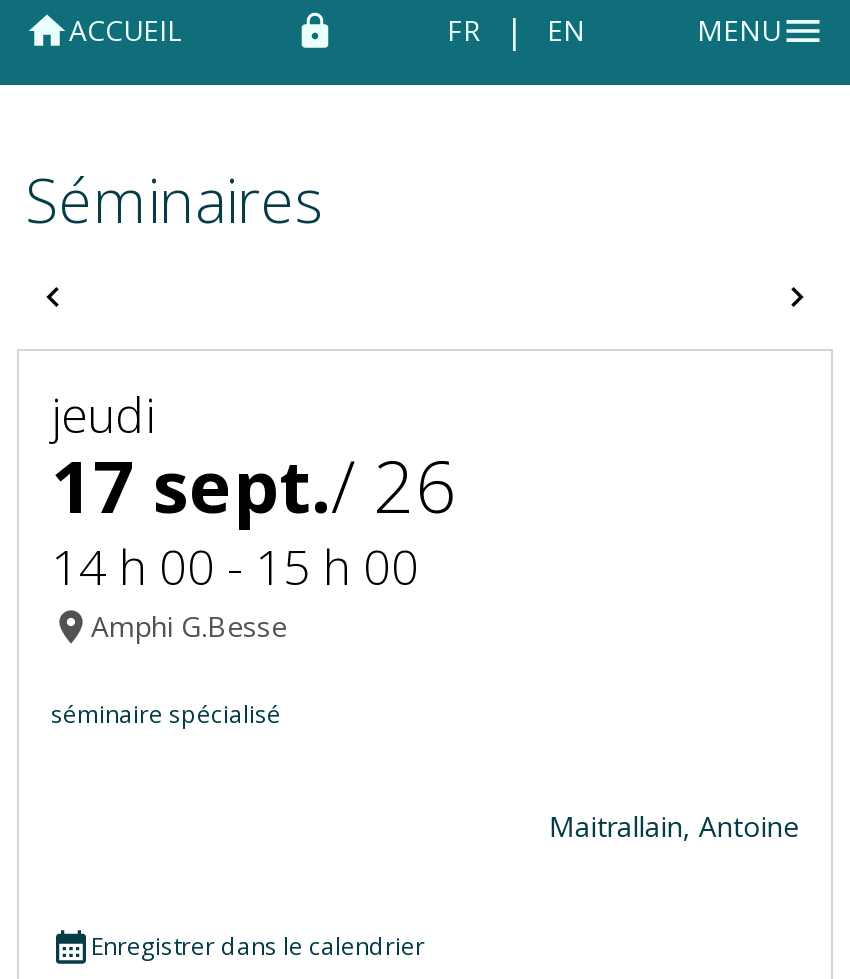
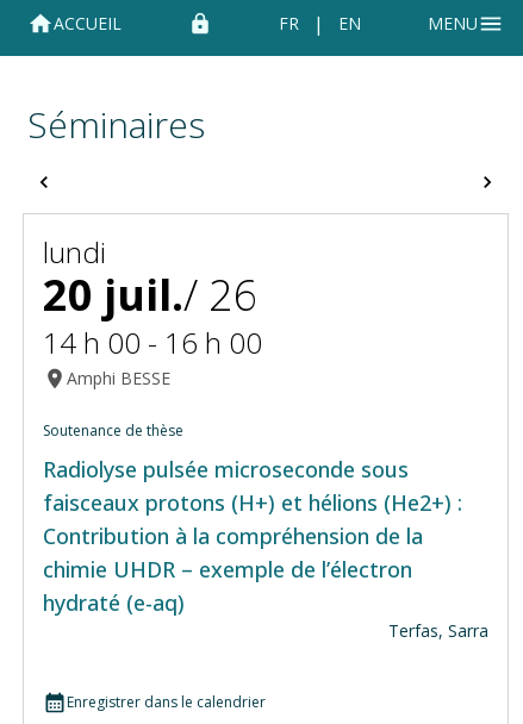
[51,381,457,645] jeudi | 17 sept./ 26 | 14 h 00 - 15 h 00 | Amphi G.Besse -> [43,232,262,389] lundi | 20 juil./ 26 | 14 h 00 - 16 h 00 | Amphi BESSE
[51,697,281,731] séminaire spécialisé -> [43,420,183,441] Soutenance de thèse
[549,807,799,845] Maitrallain, Antoine -> [43,455,488,642] Radiolyse pulsée microseconde sous | faisceaux protons (H+) et hélions (He2+) : | Contribution à la compréhension de la | chimie UHDR – exemple de l’électron | hydraté (e-aq) | Terfas, Sarra

